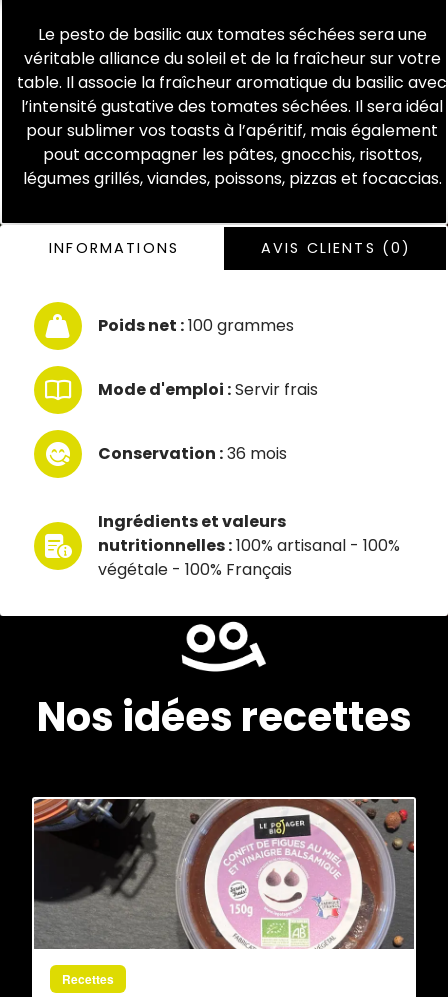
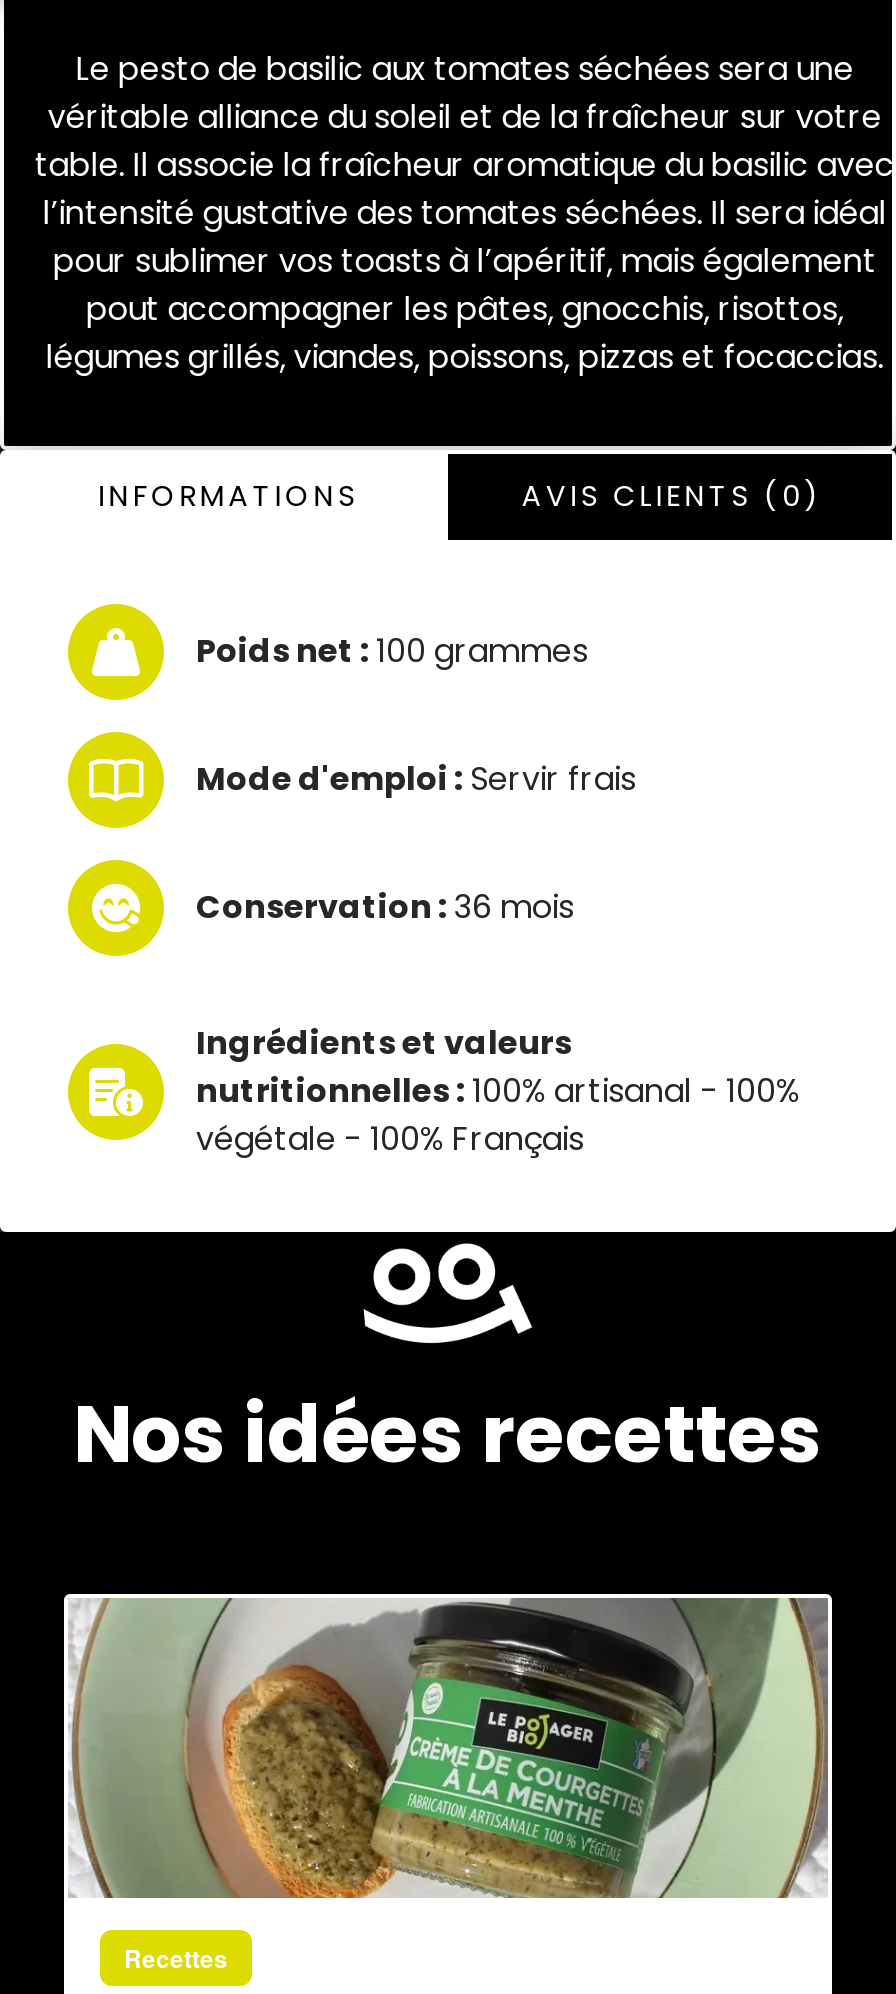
[33,798,414,950] [image] -> [66,1596,830,1900] [image]

